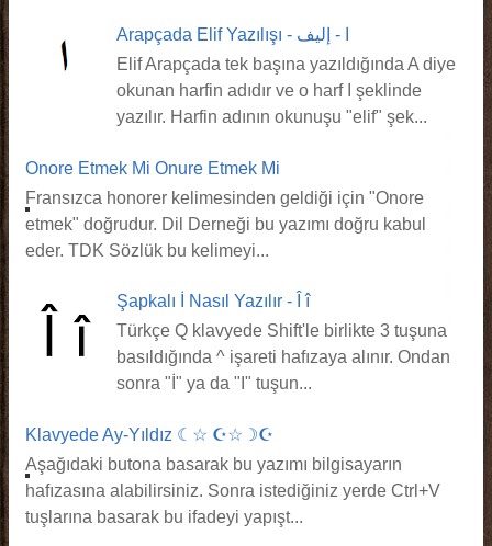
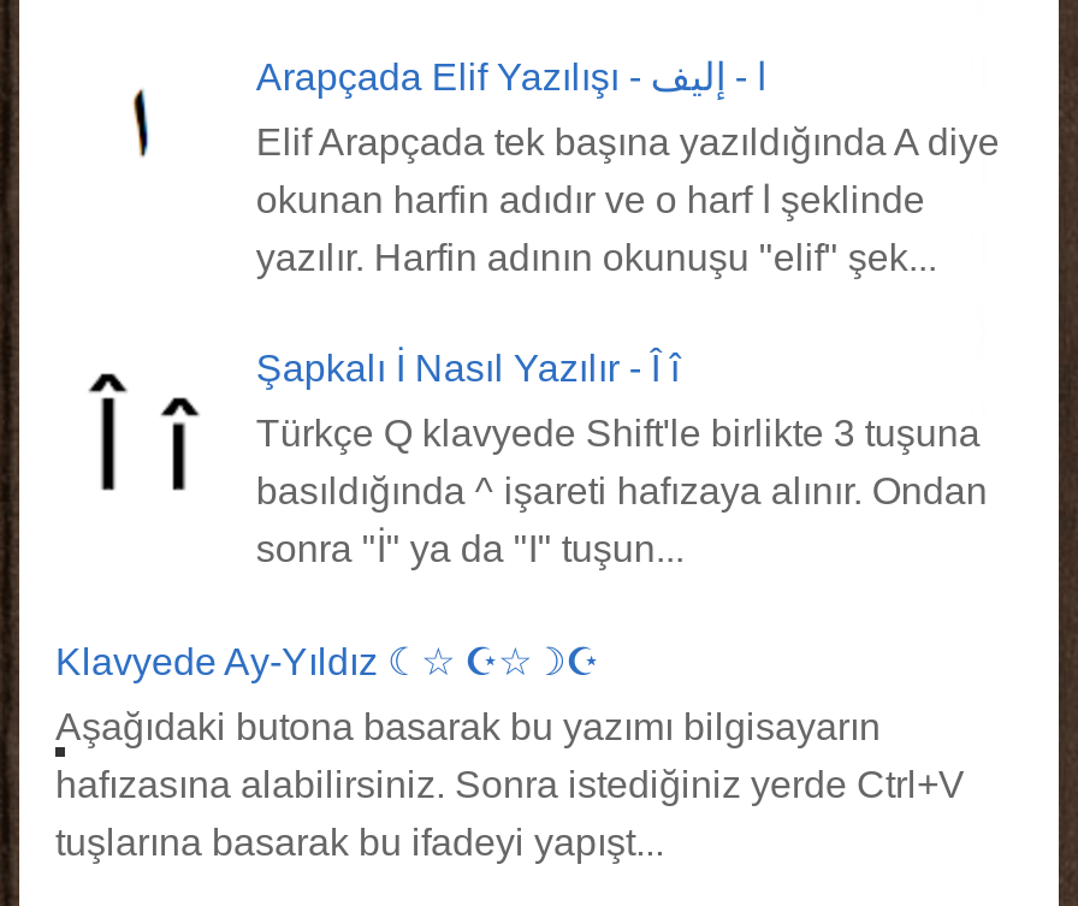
[25,159,426,260] Onore Etmek Mi Onure Etmek Mi | Fransızca honorer kelimesinden geldiği için "Onore | etmek" doğrudur. Dil Derneği bu yazımı doğru kabul | eder. TDK Sözlük bu kelimeyi... -> none

